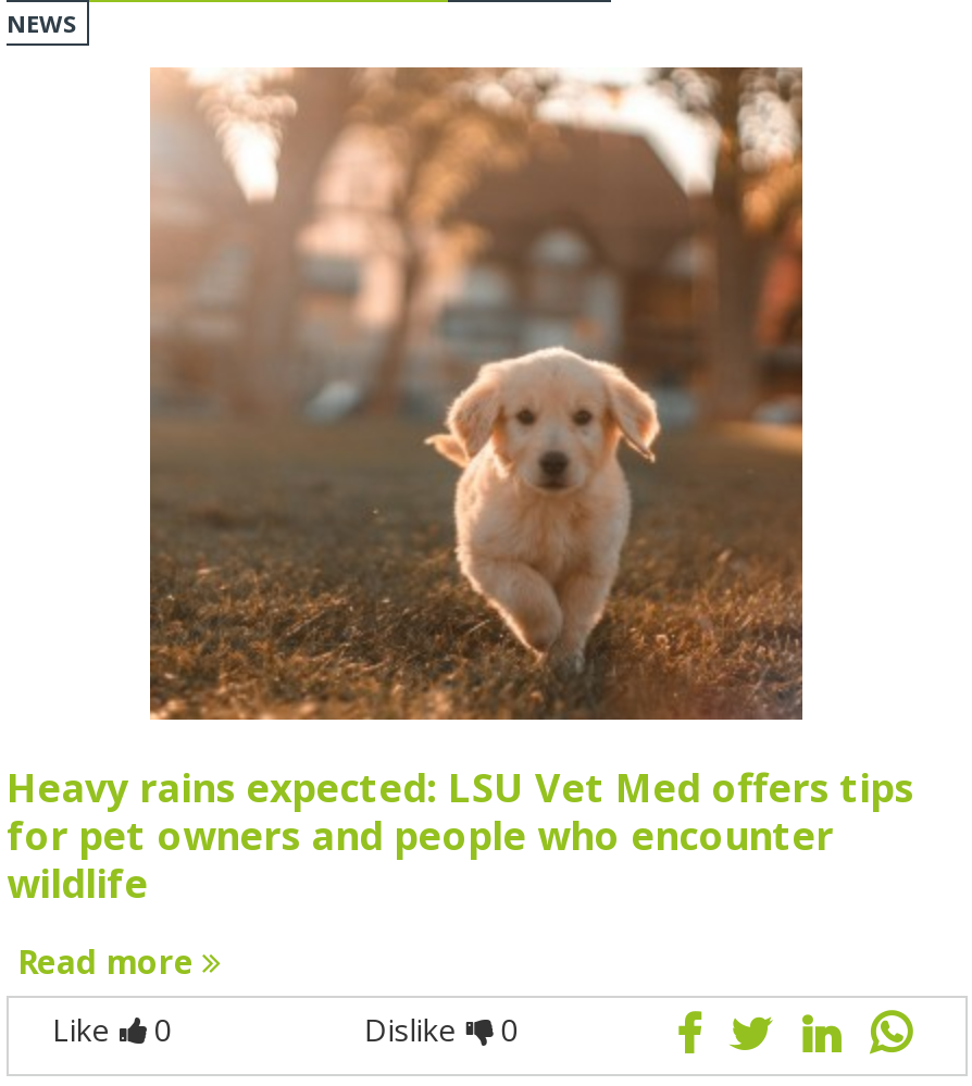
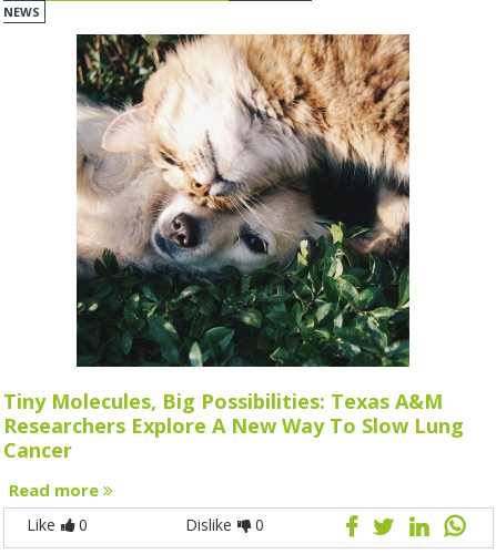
[7,65,913,908] [image] | Heavy rains expected: LSU Vet Med offers tips | for pet owners and people who encounter | wildlife -> [3,33,464,463] [image] | Tiny Molecules, Big Possibilities: Texas A&M | Researchers Explore A New Way To Slow Lung | Cancer

